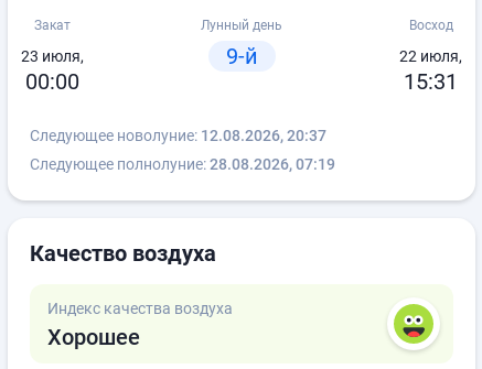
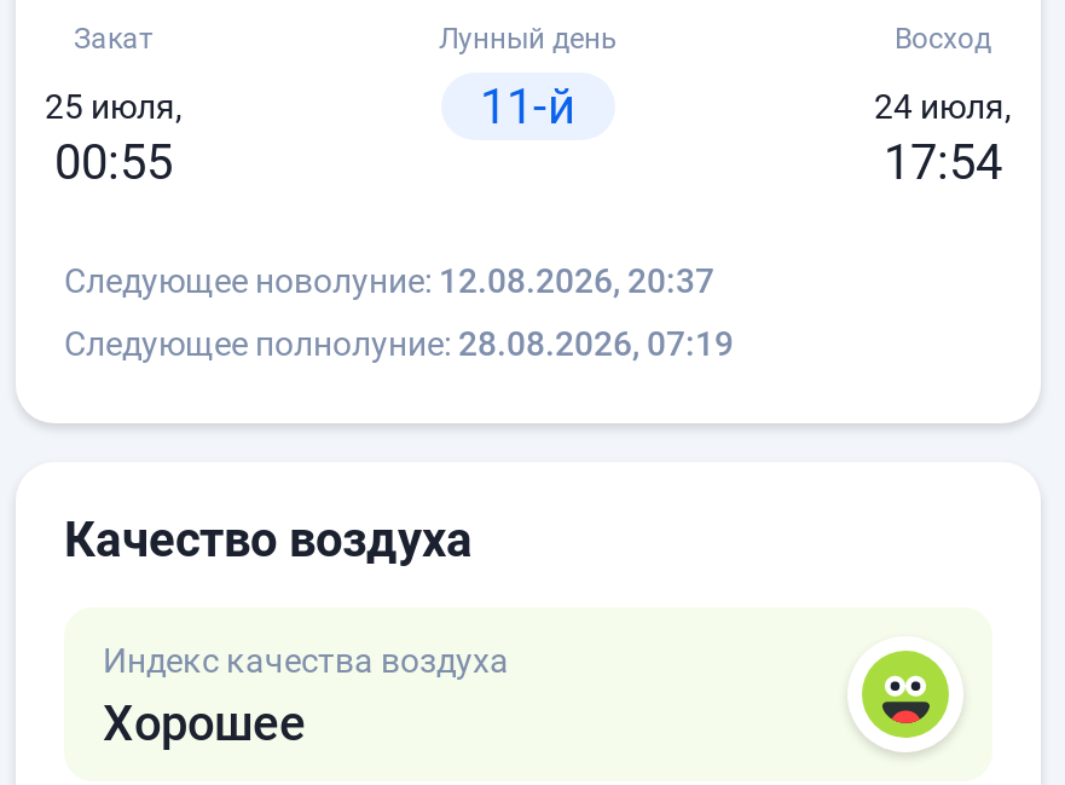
[21,47,84,65] 23 июля, -> [45,87,183,126] 25 июля,
[226,43,258,69] 9-й -> [480,77,577,135] 11-й
[399,47,462,65] 22 июля, -> [874,87,1012,126] 24 июля,
[25,68,79,95] 00:00 -> [54,133,173,191] 00:55
[404,68,458,95] 15:31 -> [884,133,1002,191] 17:54

